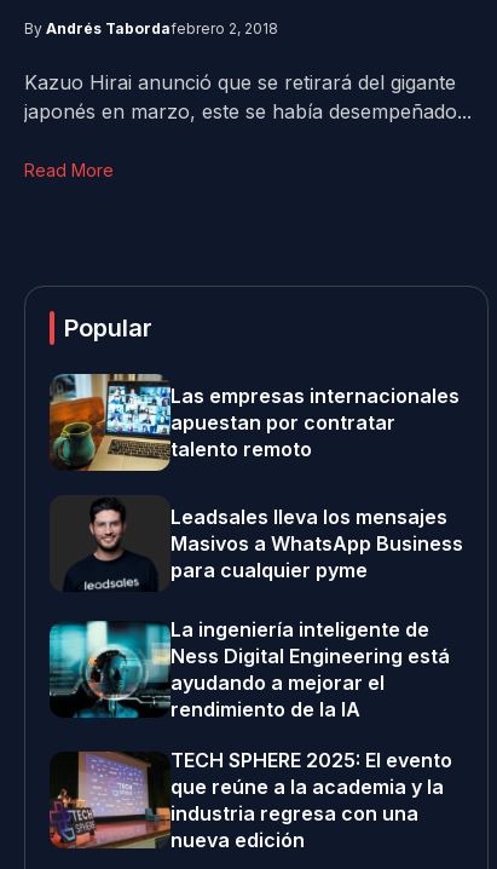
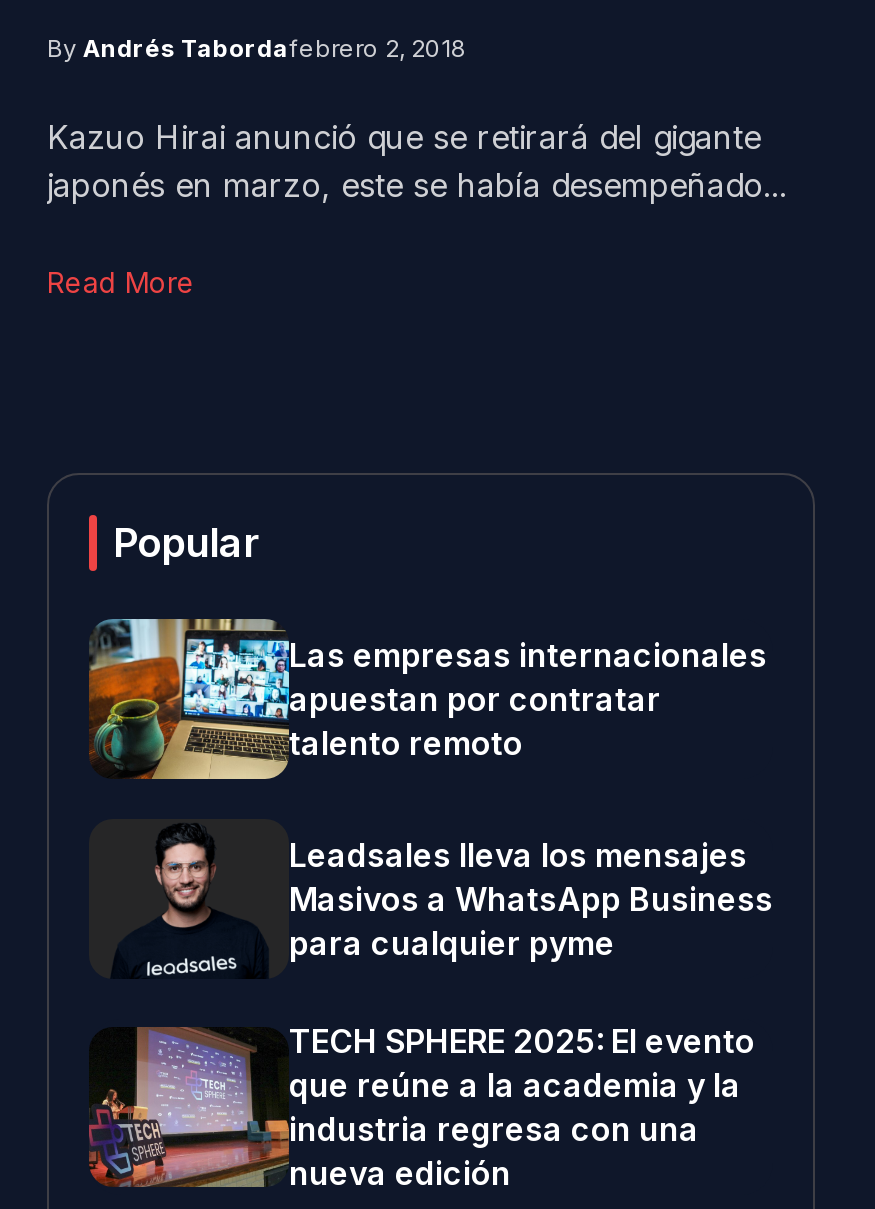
[48,617,450,721] [image] | La ingeniería inteligente de | Ness Digital Engineering está | ayudando a mejorar el | rendimiento de la IA -> none

